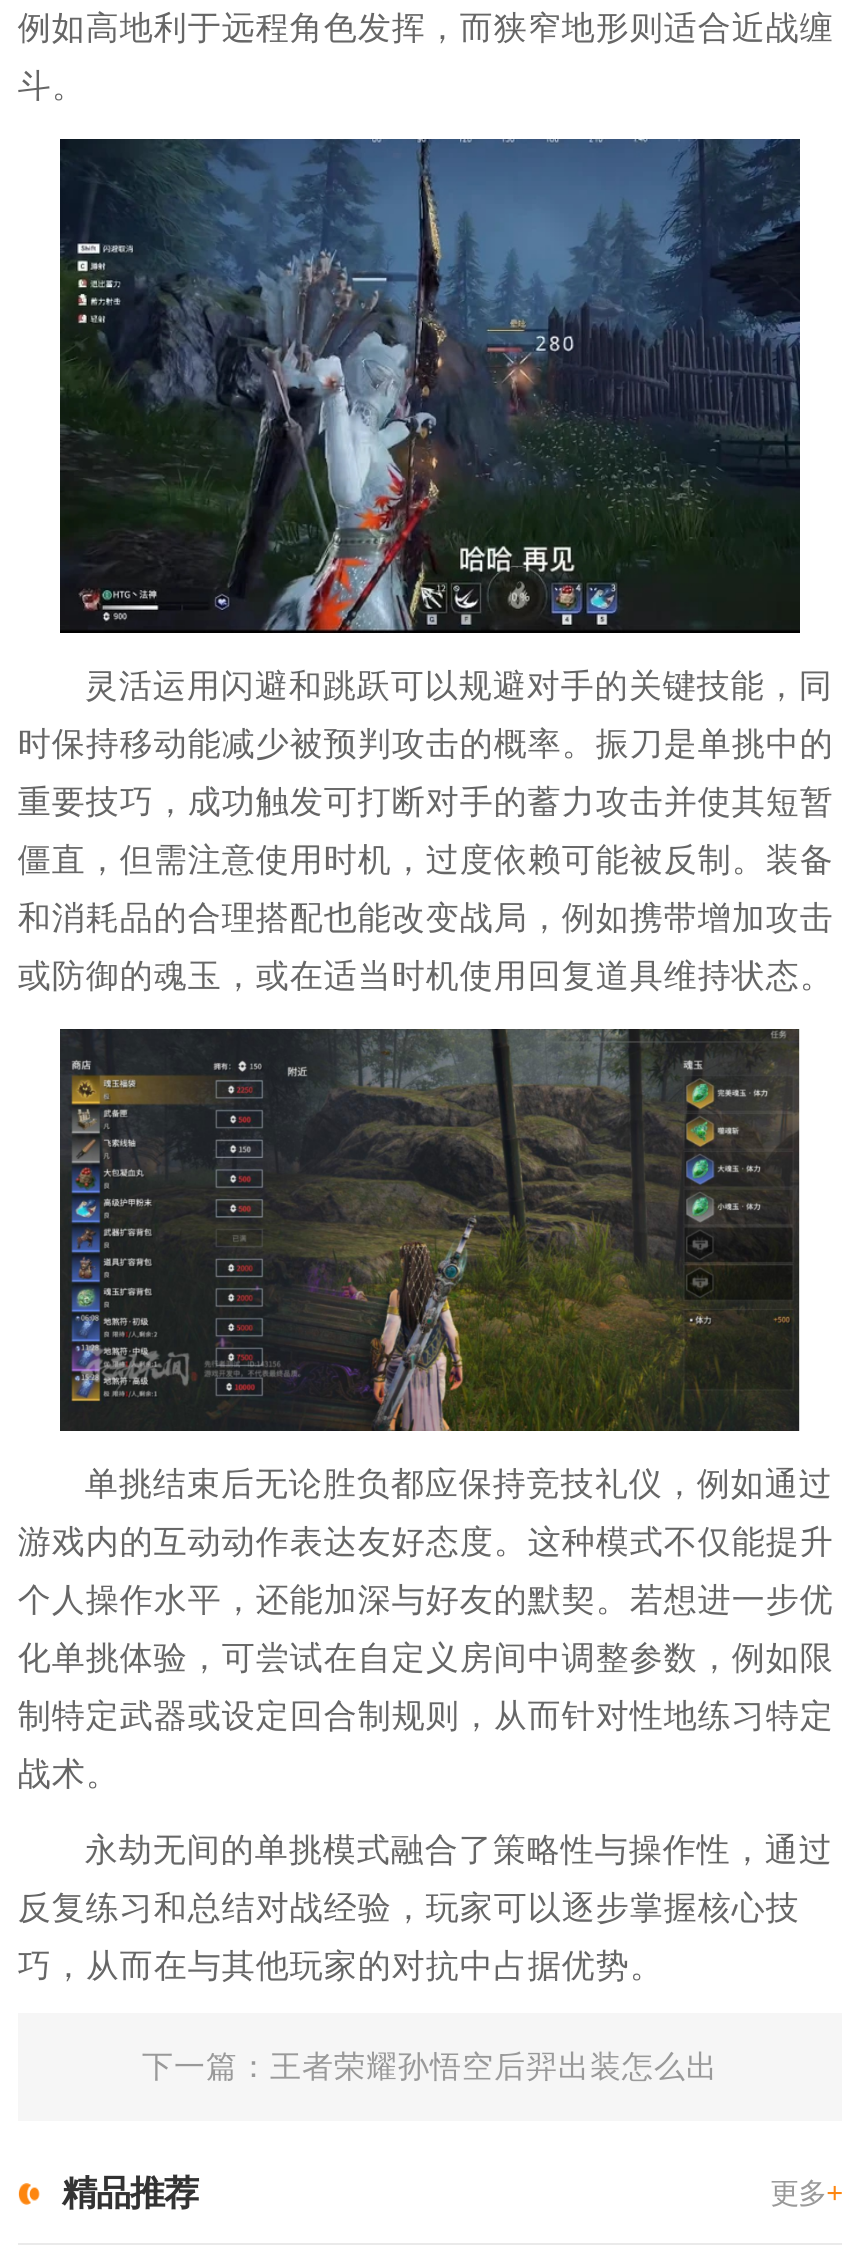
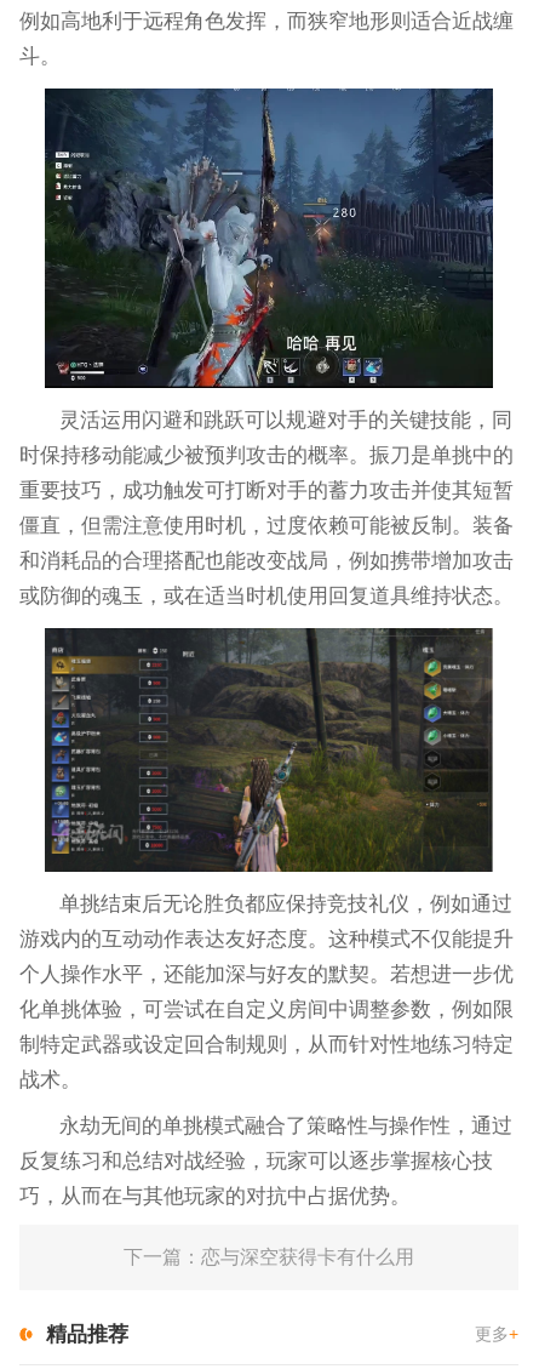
[142,2049,718,2083] 下一篇：王者荣耀孙悟空后羿出装怎么出 -> [124,1247,414,1267] 下一篇：恋与深空获得卡有什么用

